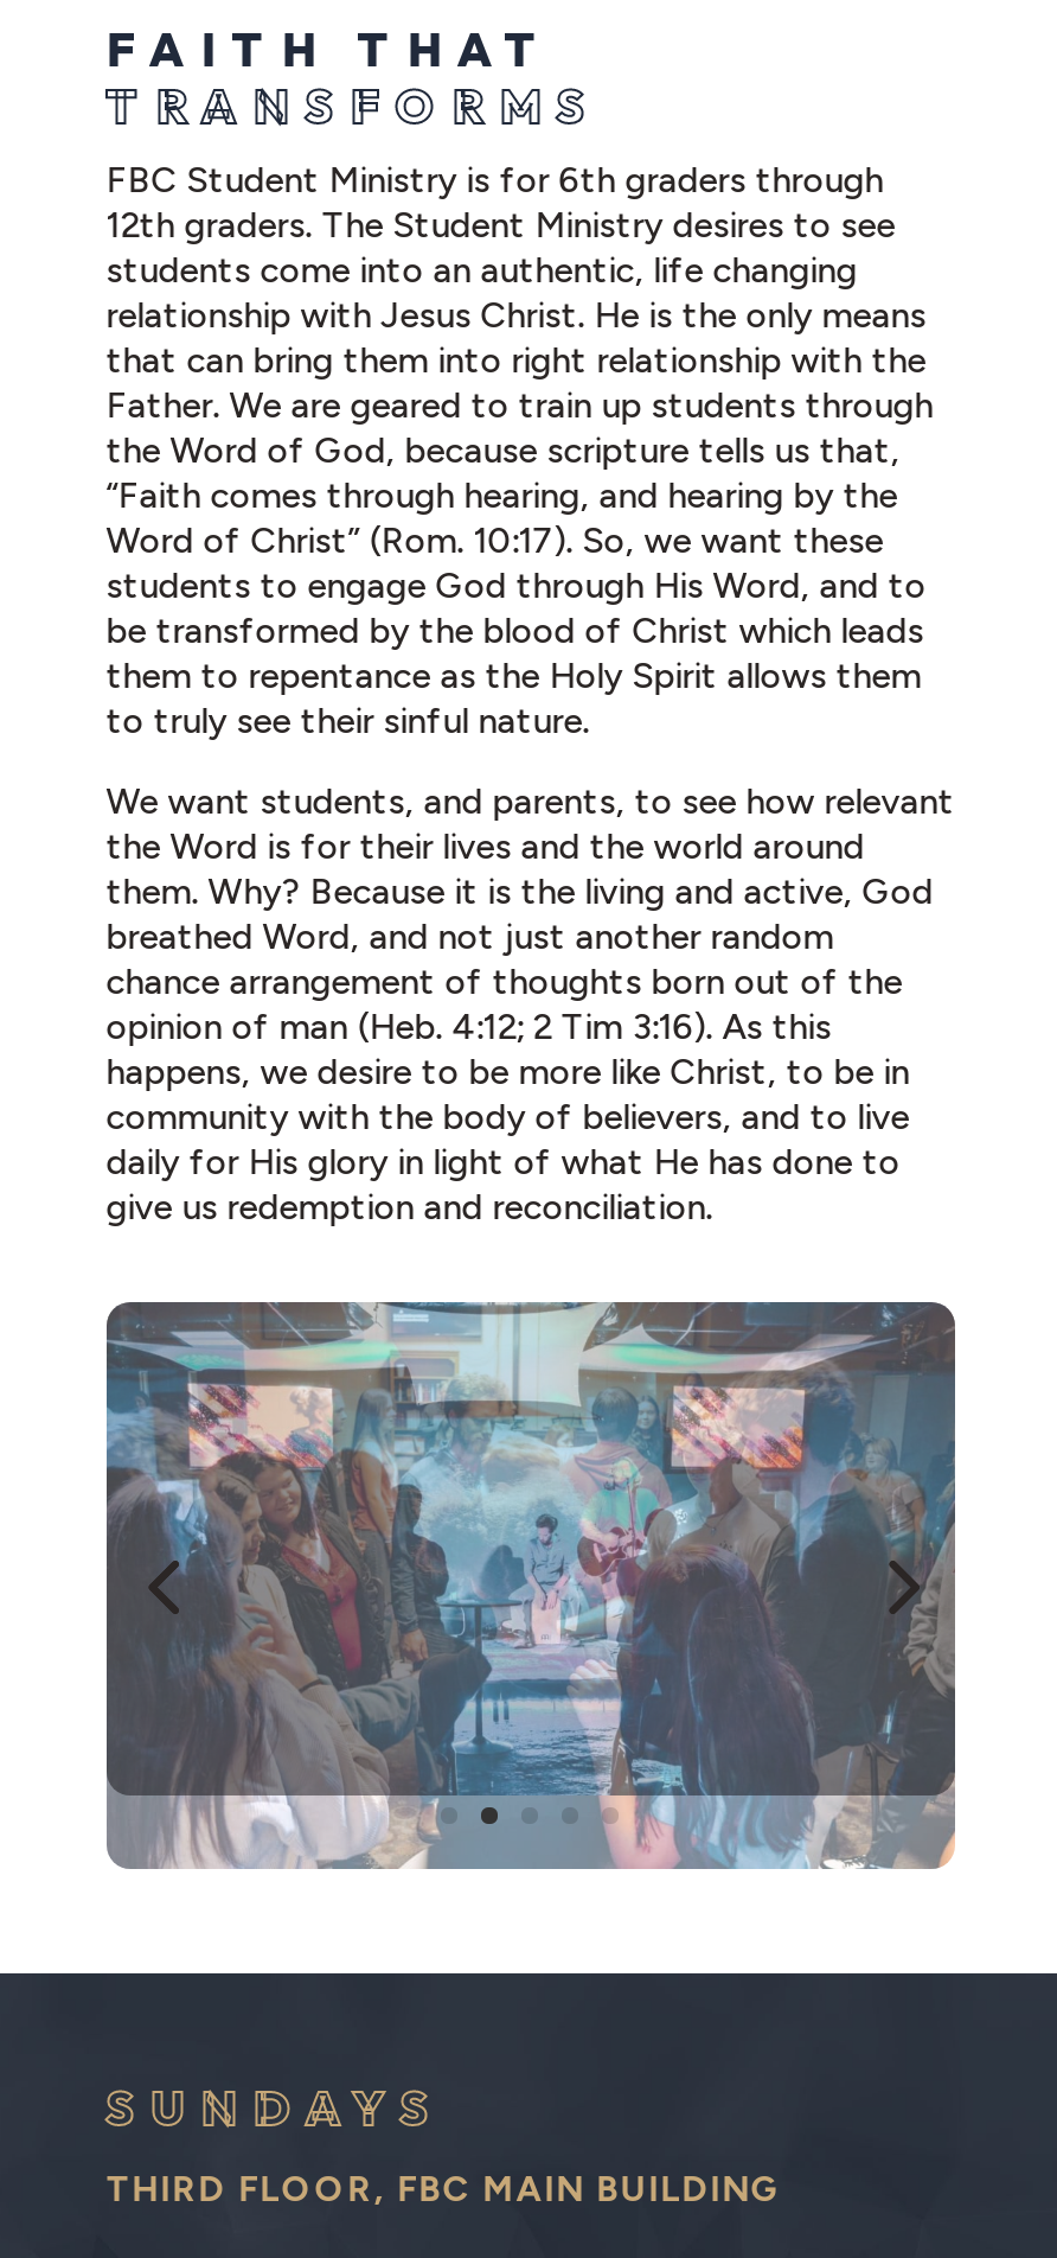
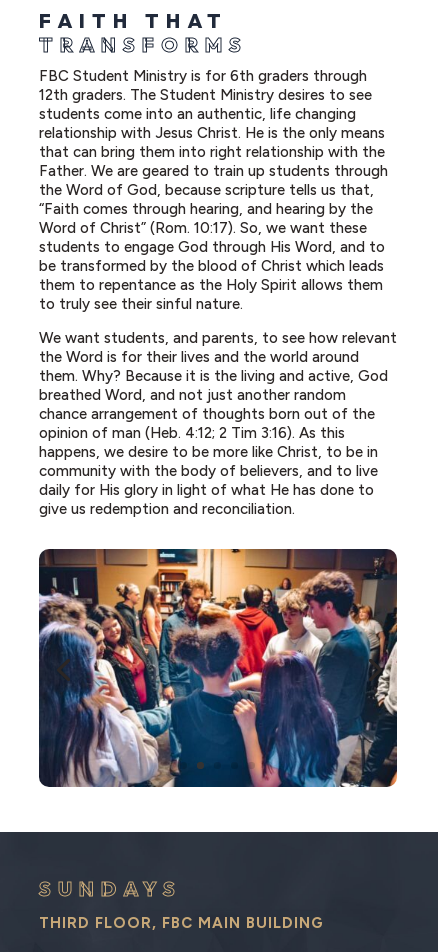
[104,1300,957,1871] [image] -> [38,548,397,787] [image]

